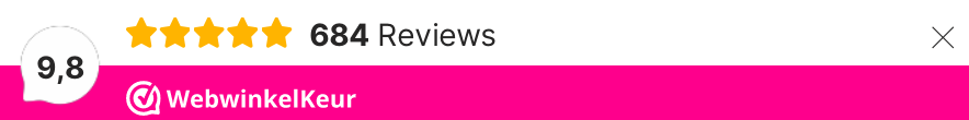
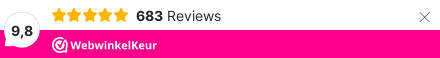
[309,14,496,51] 684 Reviews -> [136,6,221,23] 683 Reviews

